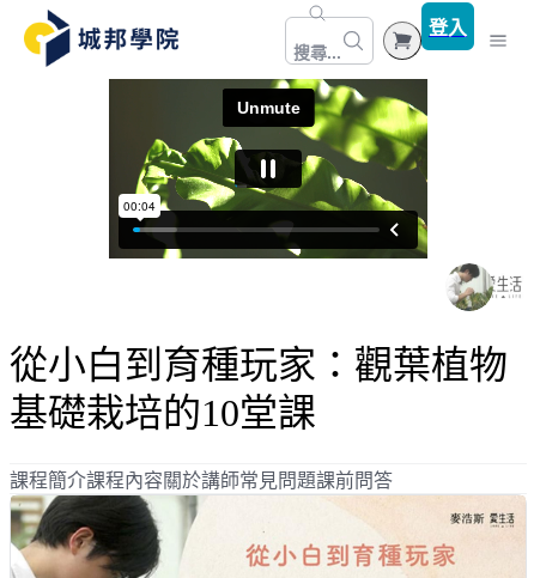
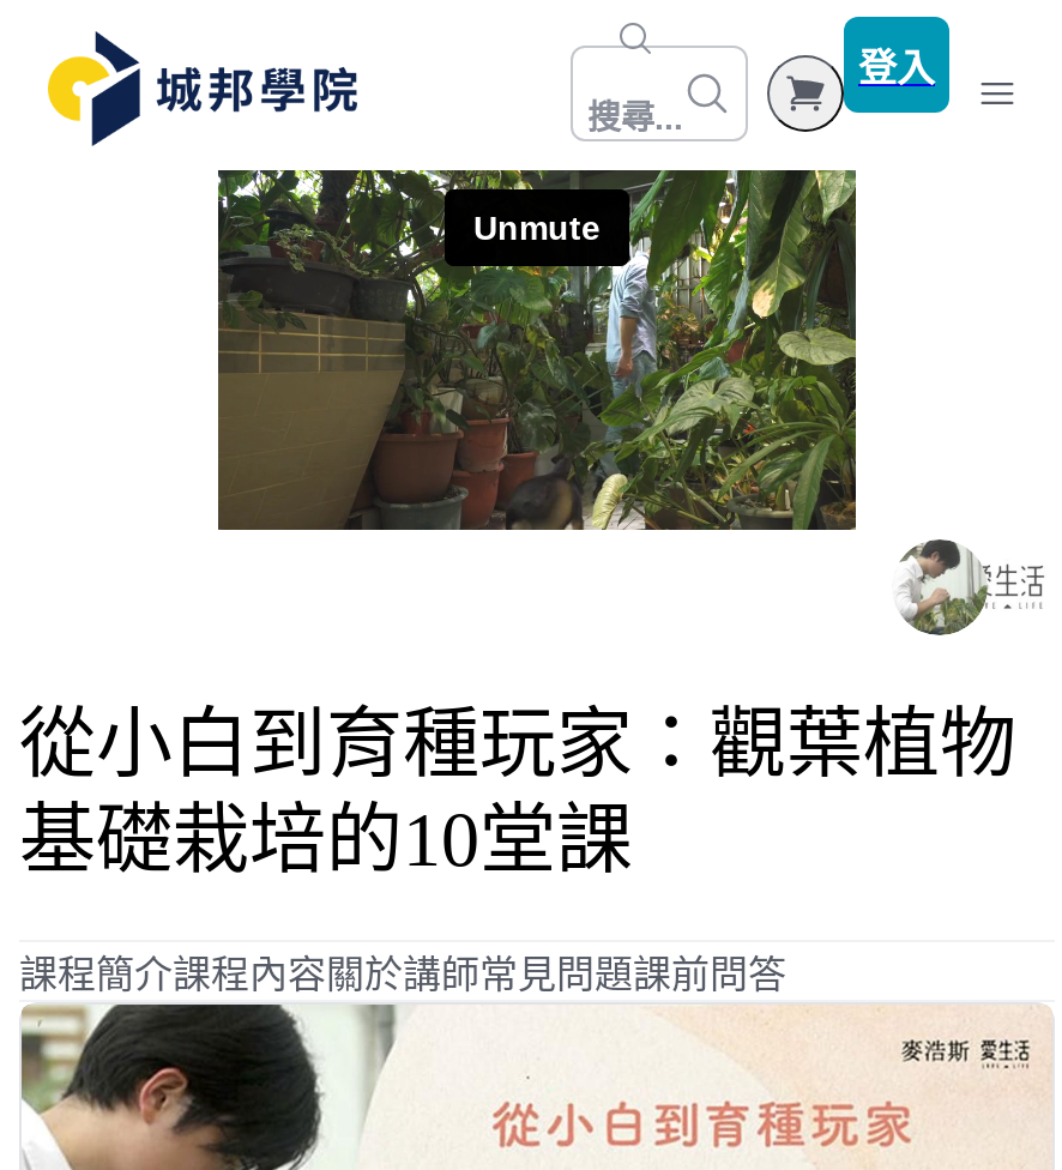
[109,78,429,260] [image] -> [218,168,858,532] [image]

